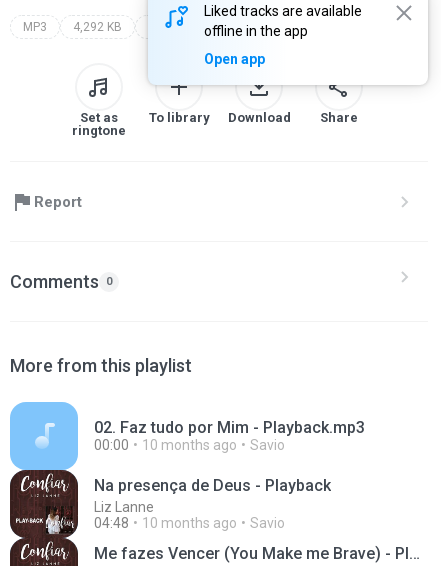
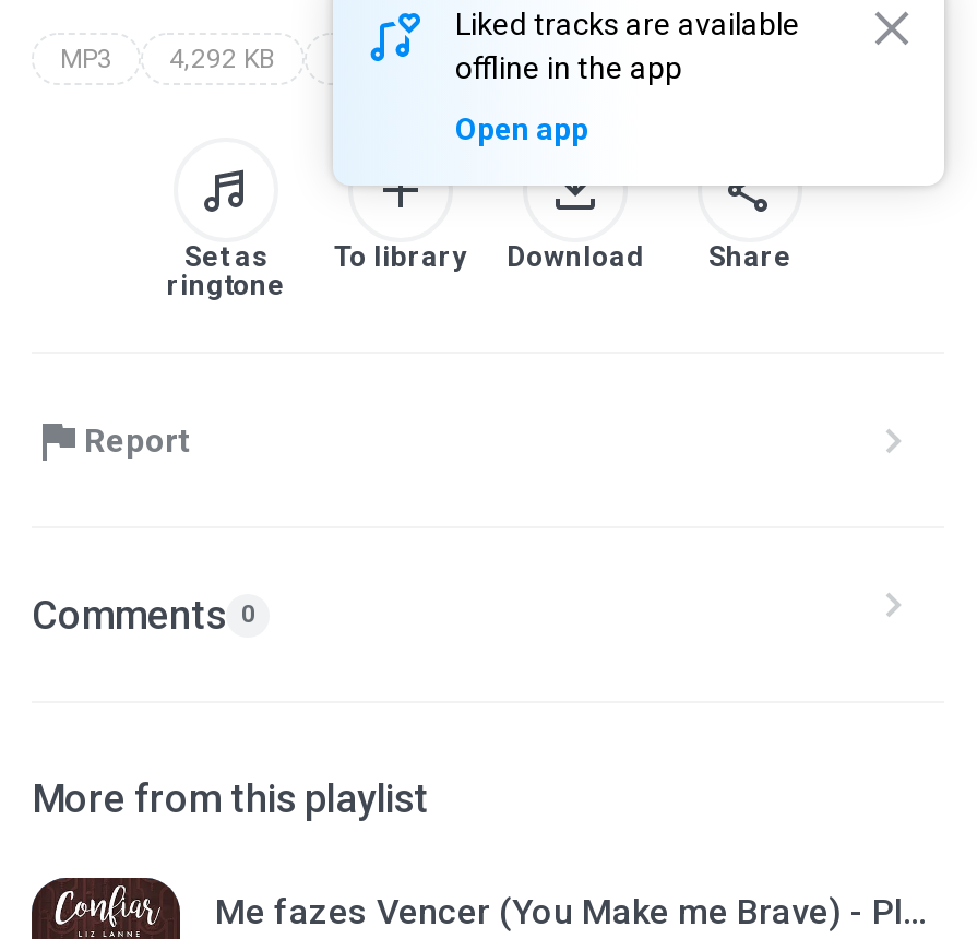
[10,401,365,538] [image] | 02. Faz tudo por Mim - Playback.mp3 | 00:00 | 10 months ago | Savio | Na presença de Deus - Playback | Liz Lanne | 04:48 | 10 months ago | Savio -> none

